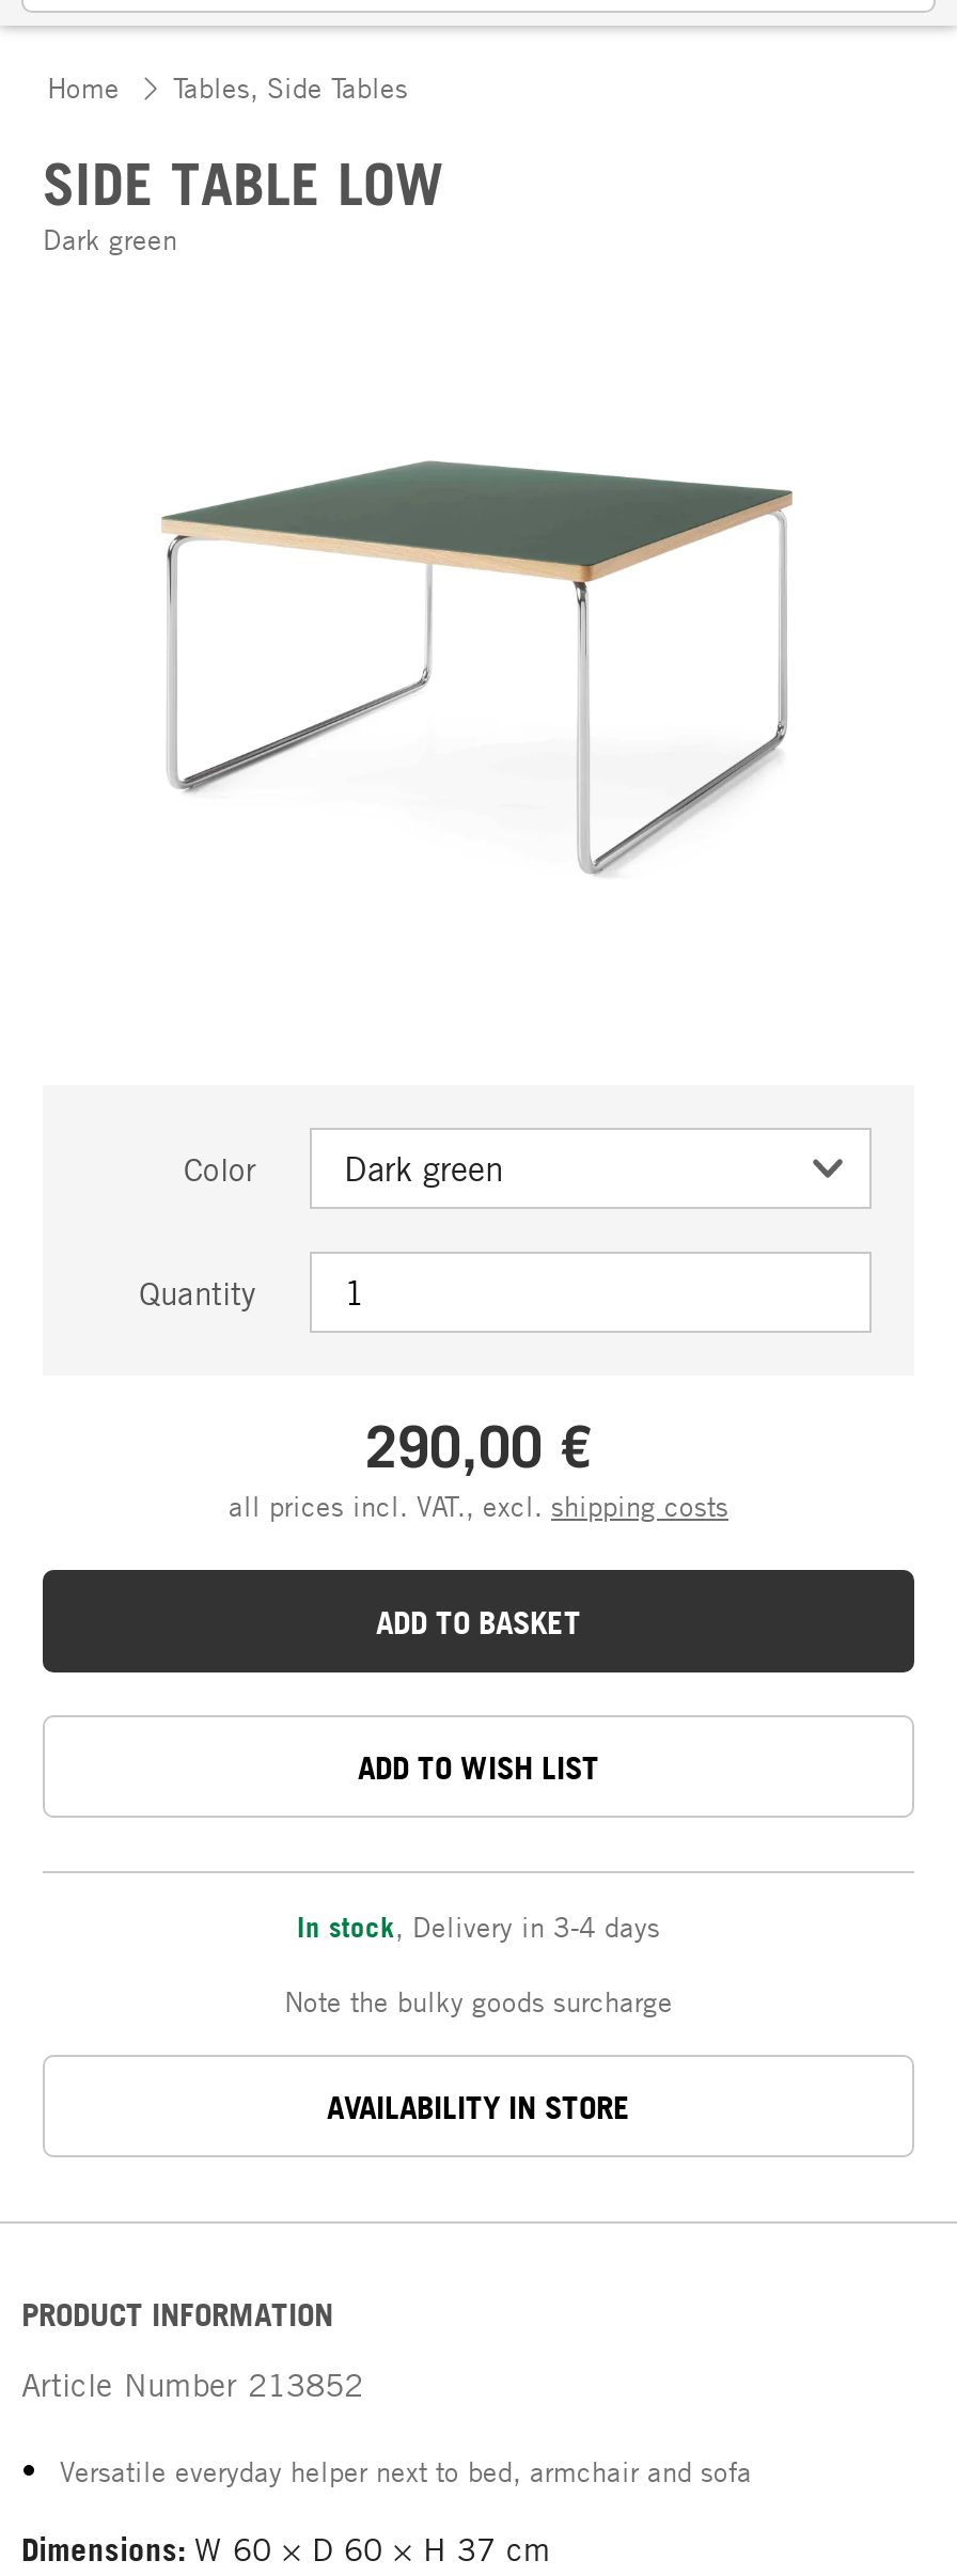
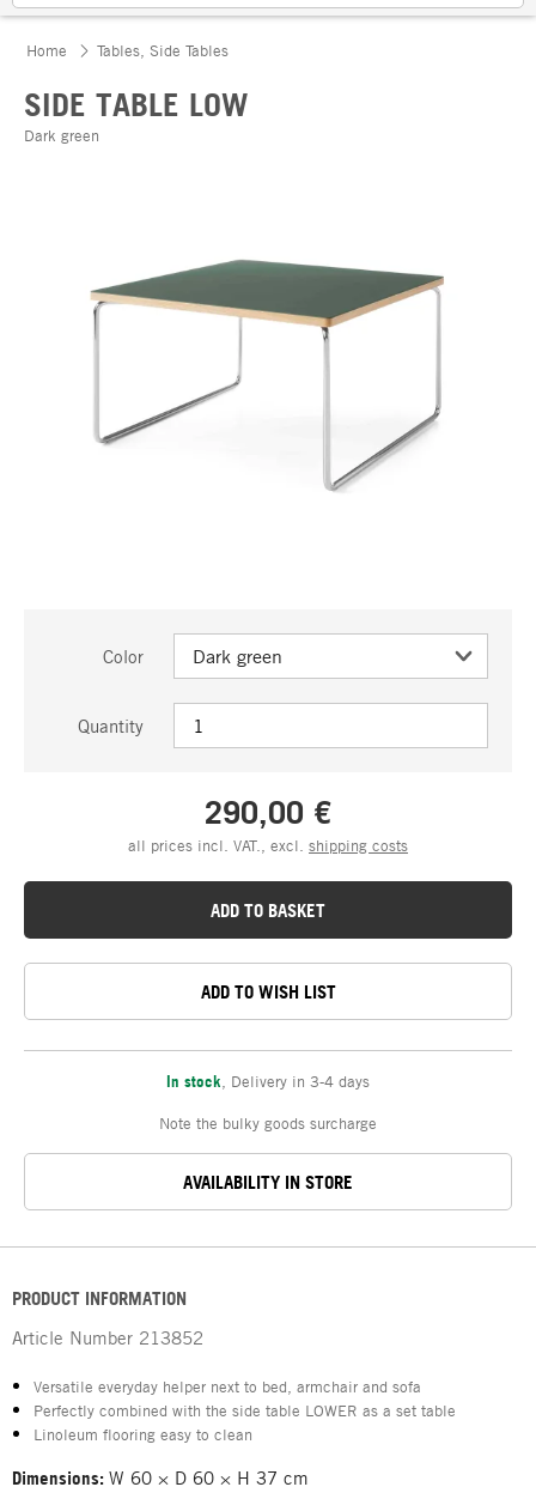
none -> [33,1401,456,1444] Perfectly combined with the side table LOWER as a set table | Linoleum flooring easy to clean

